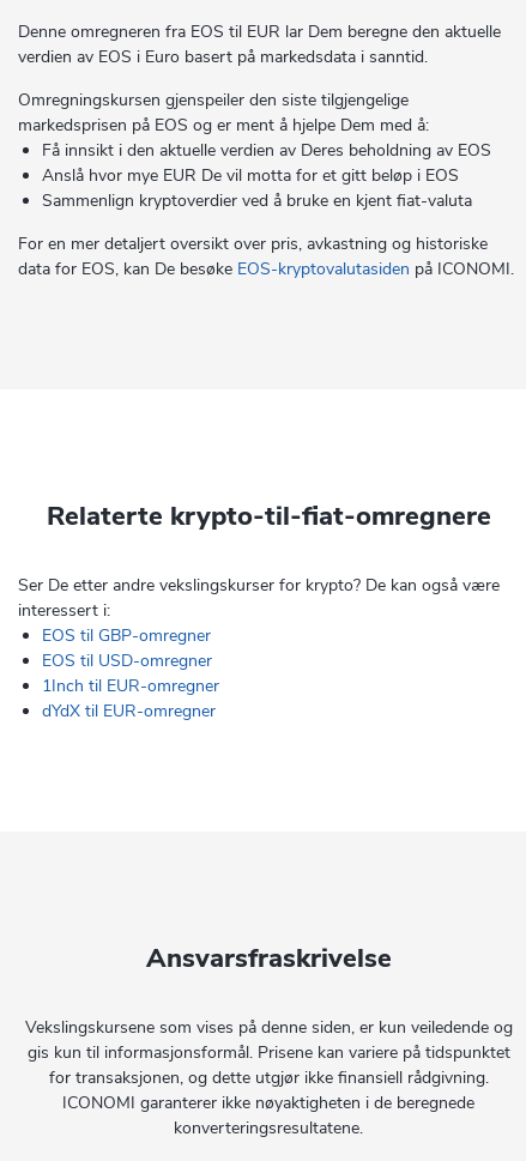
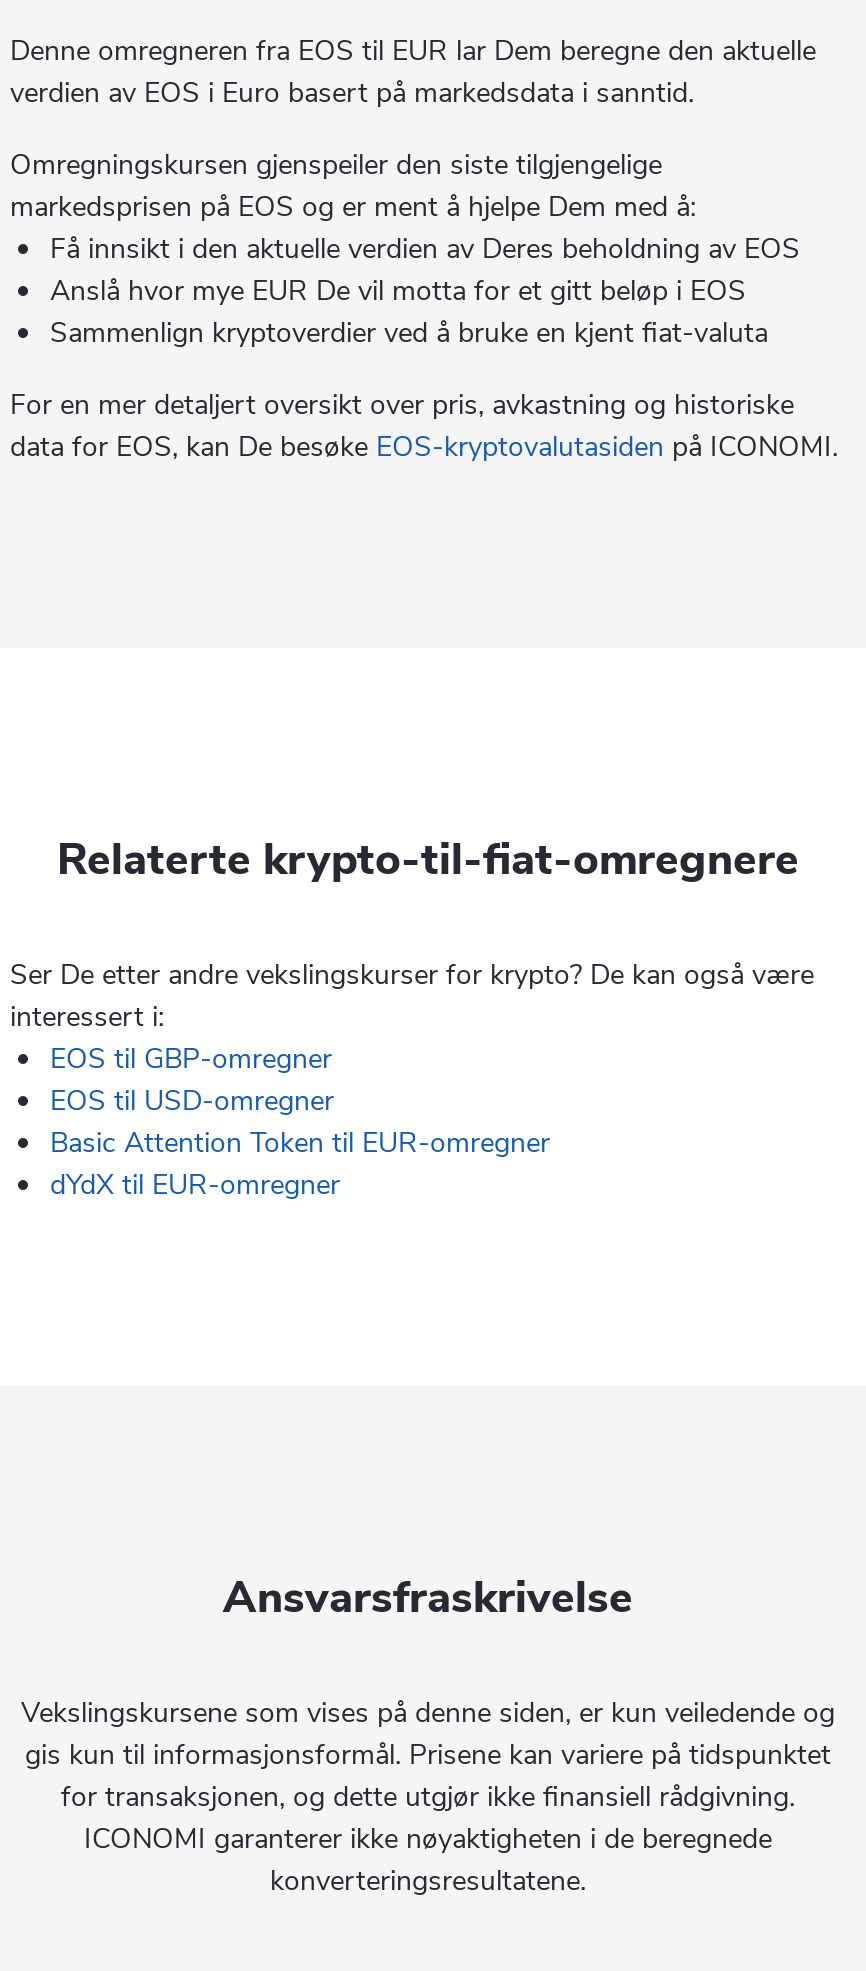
[42,675,219,697] 1Inch til EUR-omregner -> [50,1124,550,1162] Basic Attention Token til EUR-omregner

